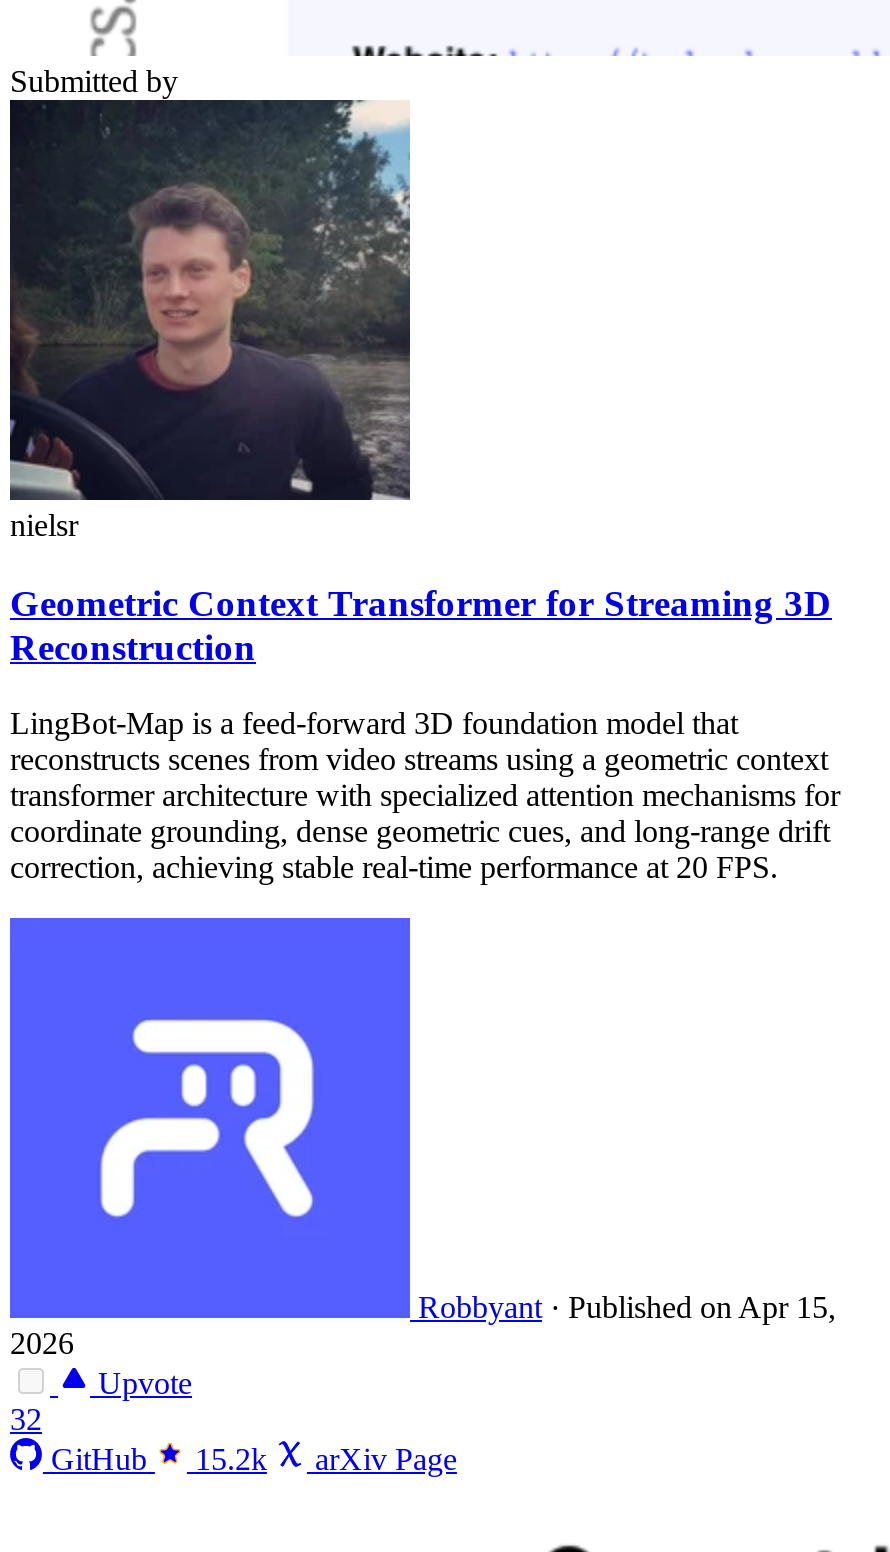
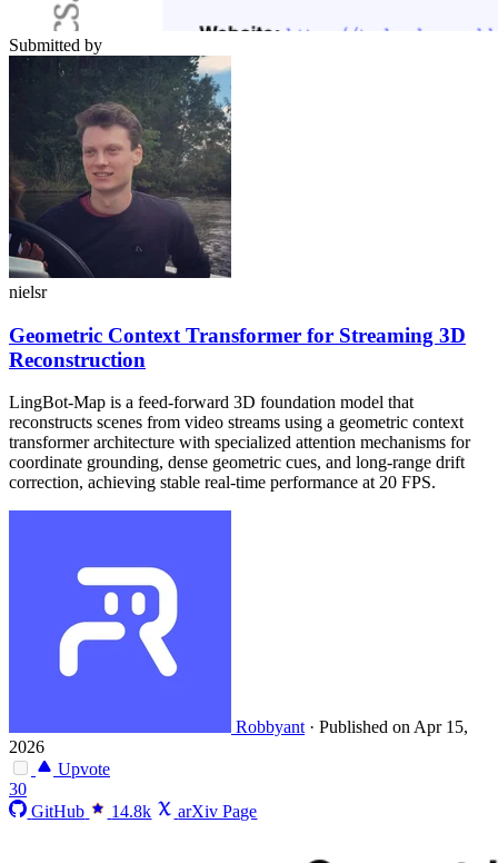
[10,1403,42,1437] 32 -> [9,780,27,799] 30
[51,1443,457,1477] GitHub 15.2k arXiv Page -> [32,802,257,821] GitHub 14.8k arXiv Page

